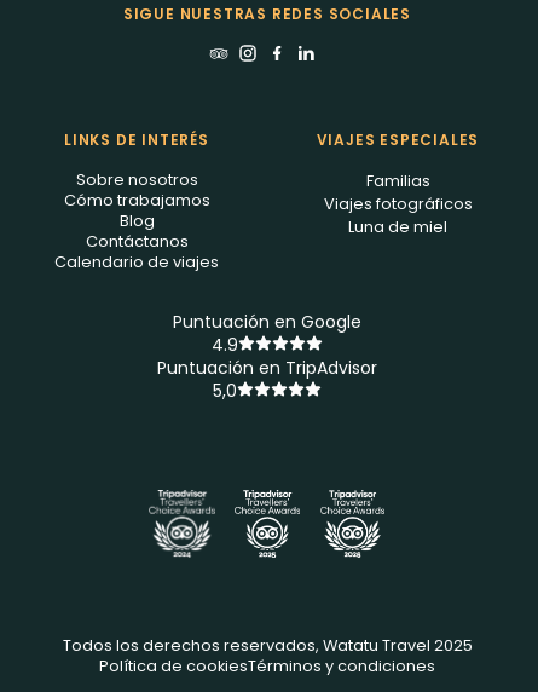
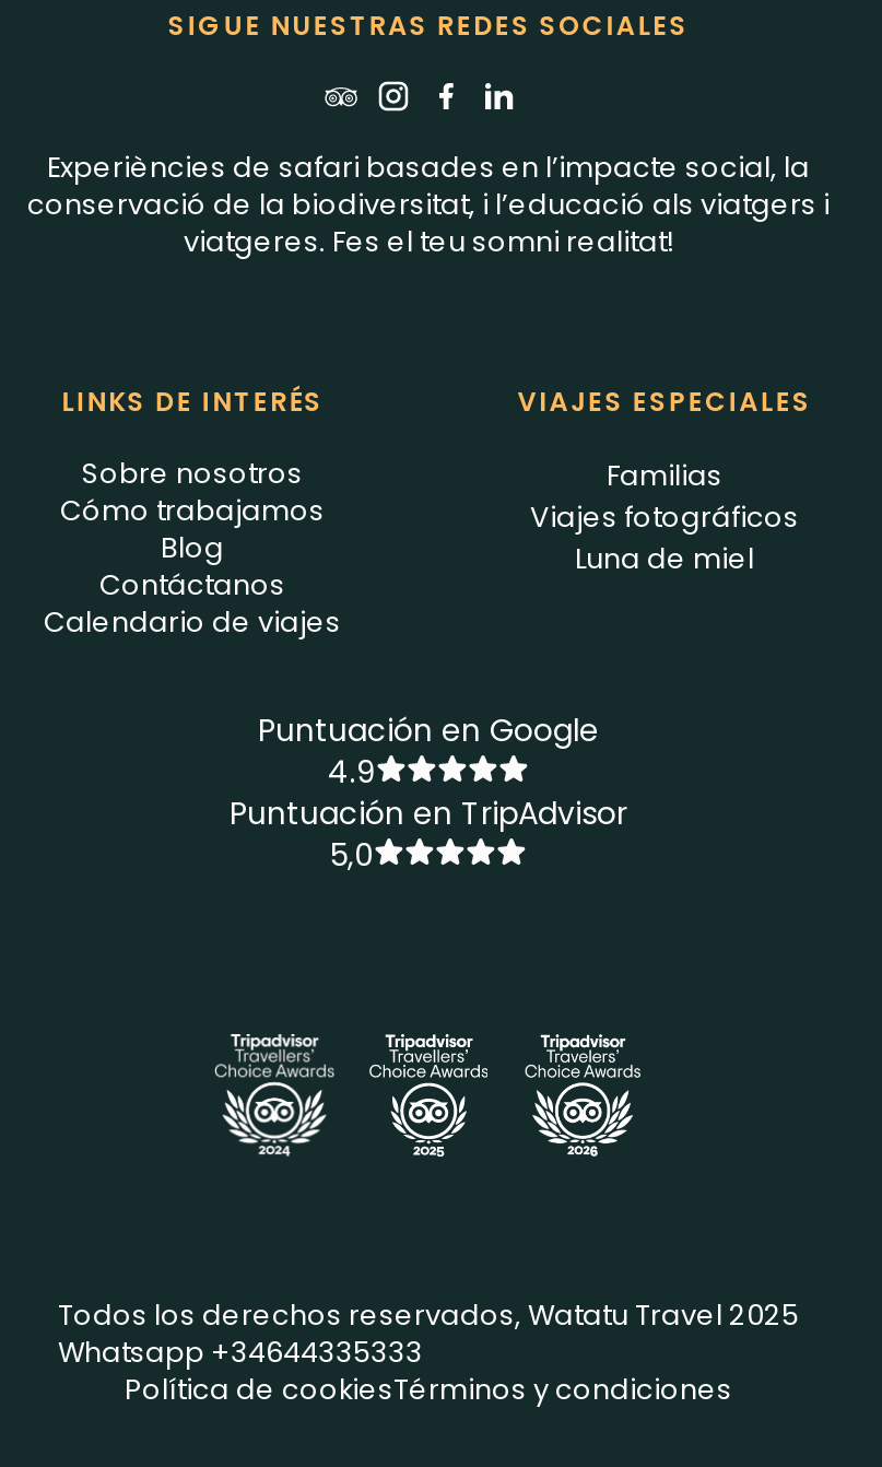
none -> [27,149,830,260] Experiències de safari basades en l’impacte social, la | conservació de la biodiversitat, i l’educació als viatgers i | viatgeres. Fes el teu somni realitat!
none -> [58,1334,423,1371] Whatsapp +34644335333

